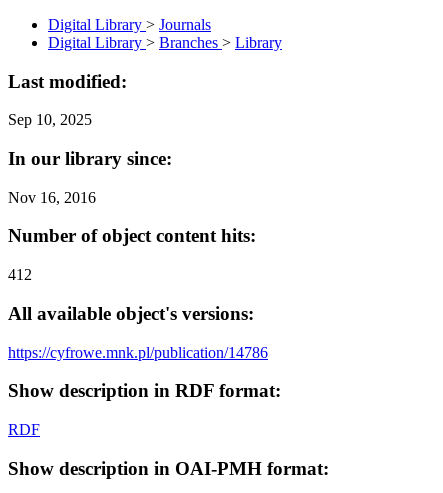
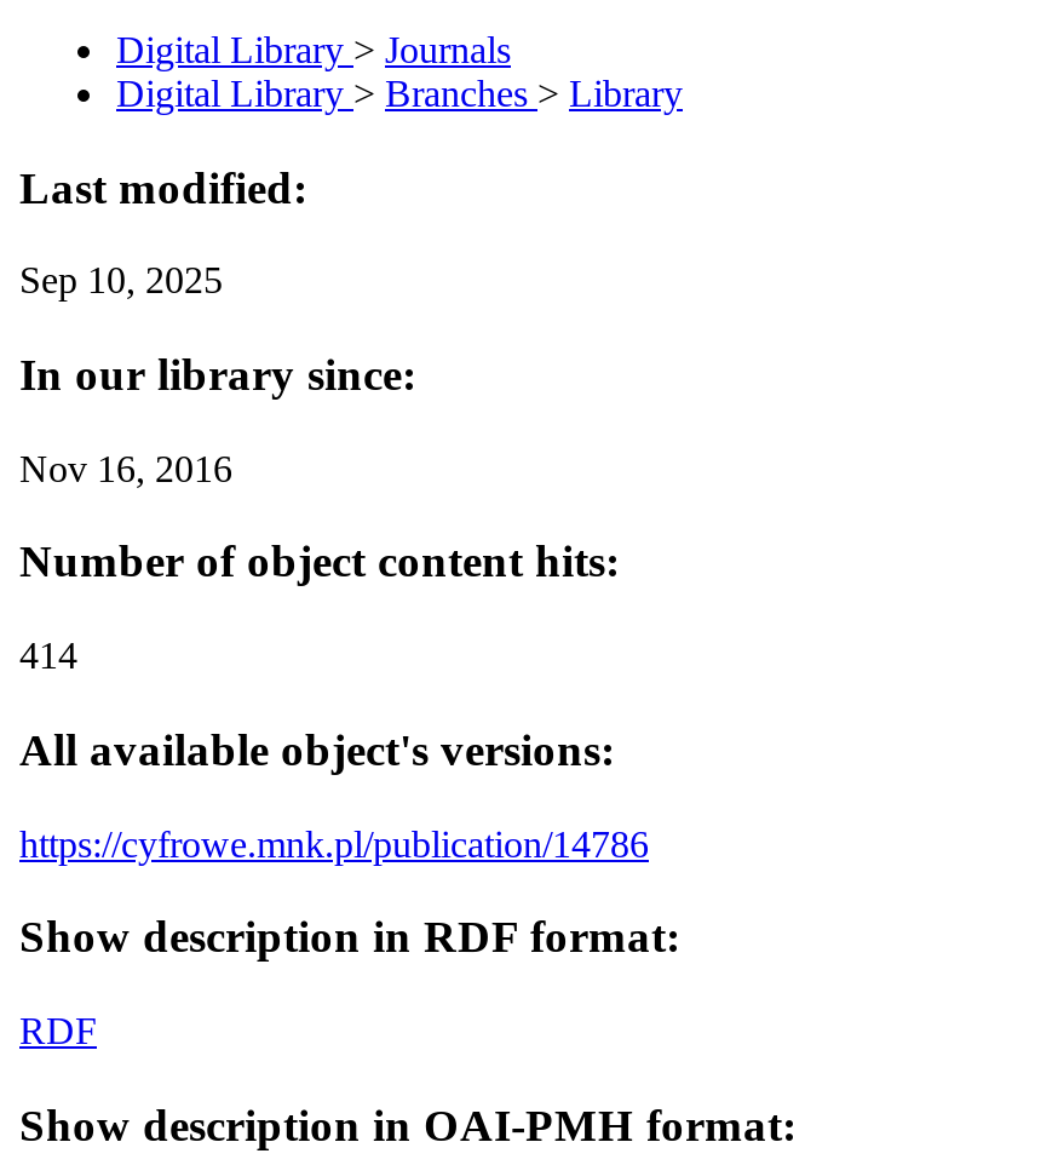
[8,266,32,283] 412 -> [19,635,77,676] 414

